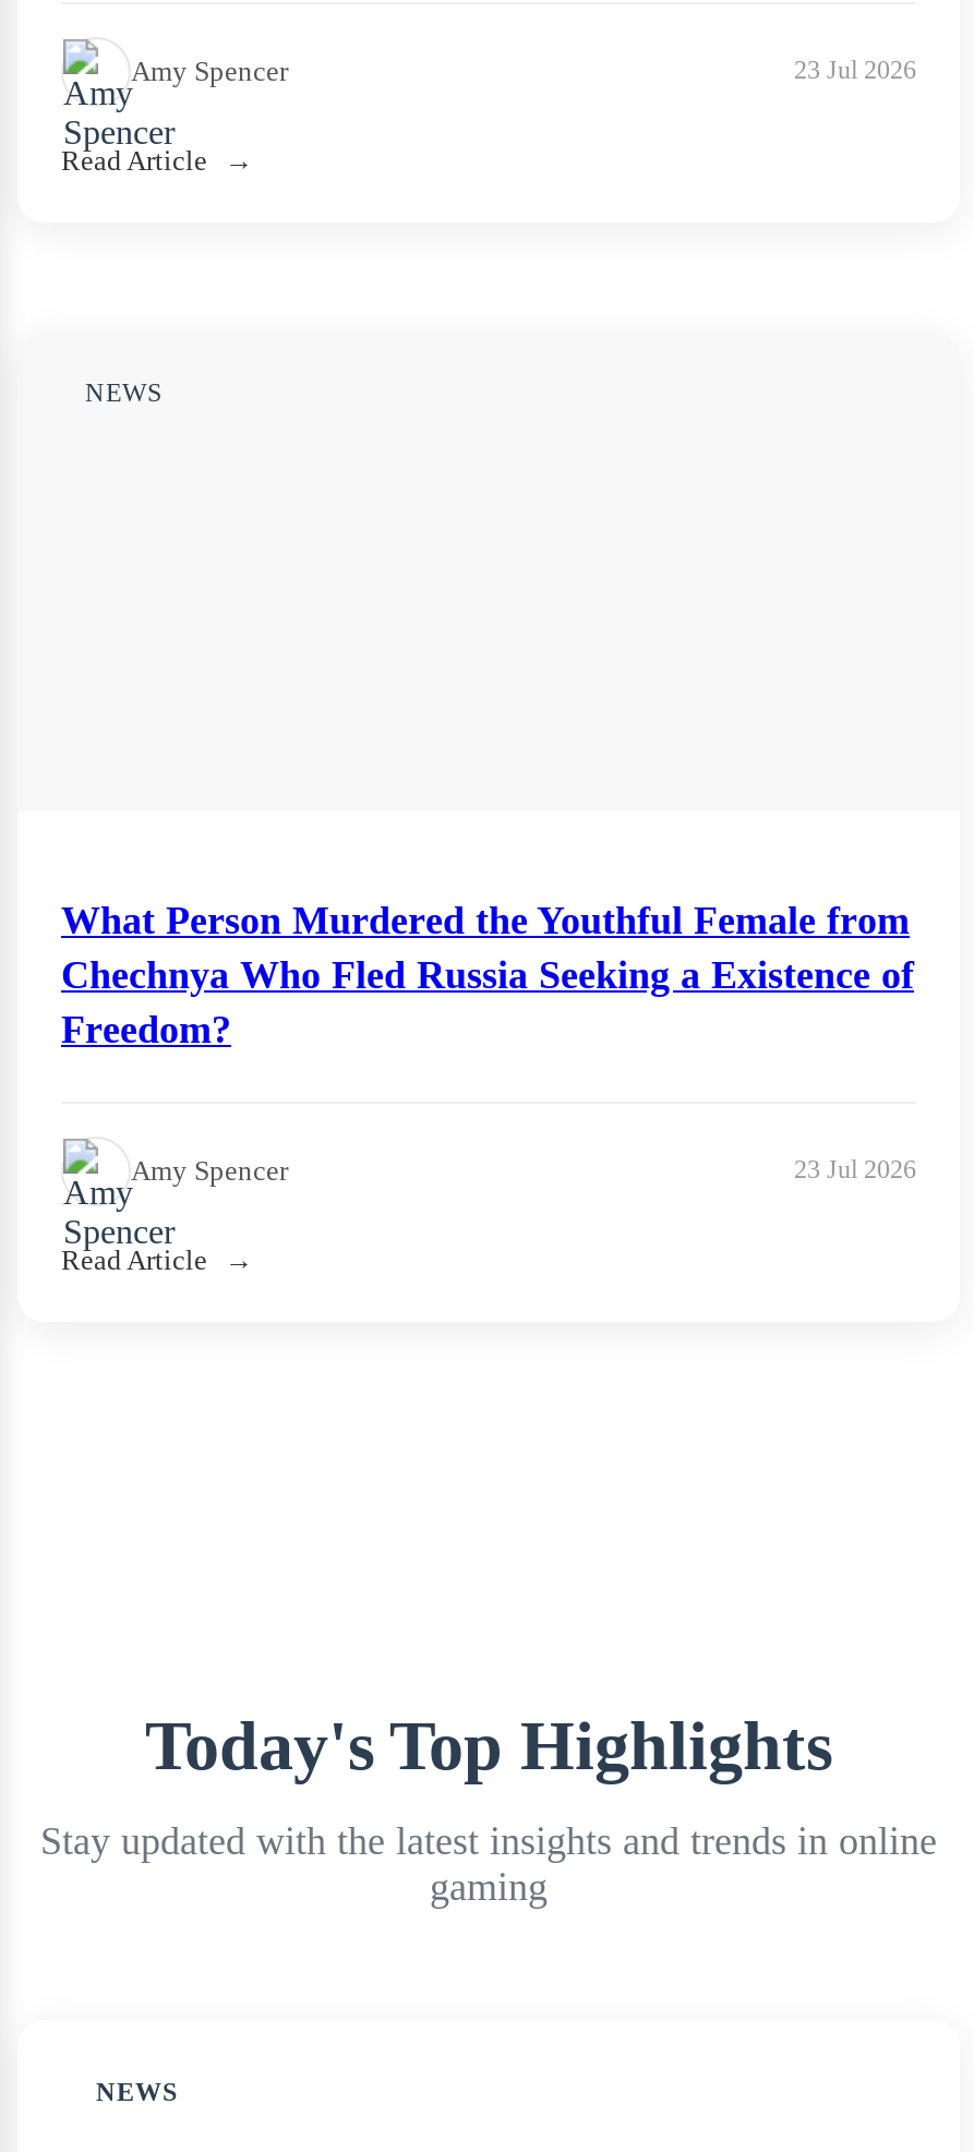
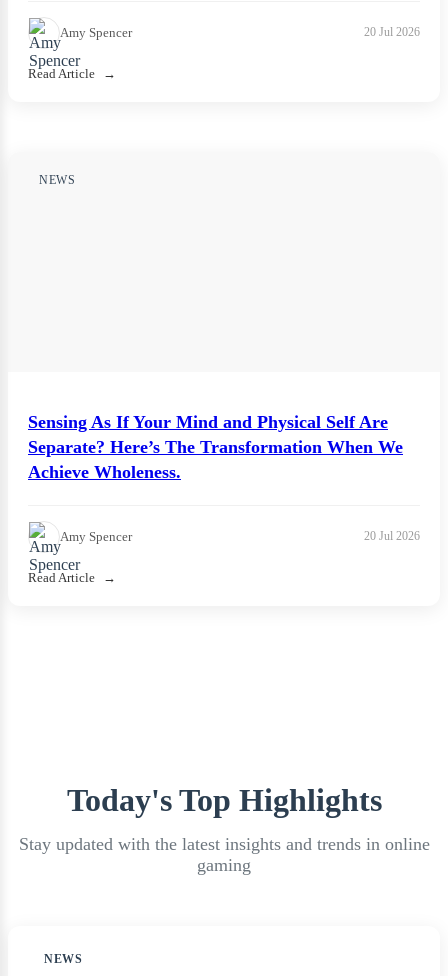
[794,55,916,85] 23 Jul 2026 -> [364,25,420,39] 20 Jul 2026
[61,898,914,1051] What Person Murdered the Youthful Female from | Chechnya Who Fled Russia Seeking a Existence of | Freedom? -> [28,412,403,482] Sensing As If Your Mind and Physical Self Are | Separate? Here’s The Transformation When We | Achieve Wholeness.
[794,1154,916,1185] 23 Jul 2026 -> [364,529,420,543] 20 Jul 2026

